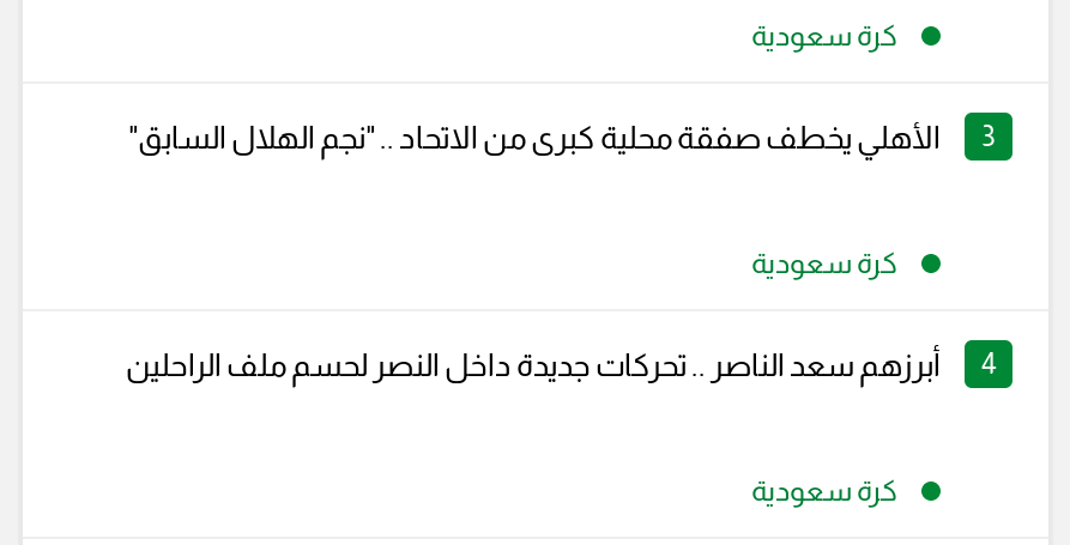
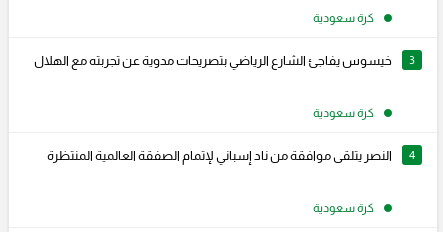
[128,119,941,155] الأهلي يخطف صفقة محلية كبرى من الاتحاد .. "نجم الهلال السابق" -> [34,53,392,68] خيسوس يفاجئ الشارع الرياضي بتصريحات مدوية عن تجربته مع الهلال
[126,347,941,383] أبرزهم سعد الناصر .. تحركات جديدة داخل النصر لحسم ملف الراحلين -> [47,148,392,163] النصر يتلقى موافقة من ناد إسباني لإتمام الصفقة العالمية المنتظرة

